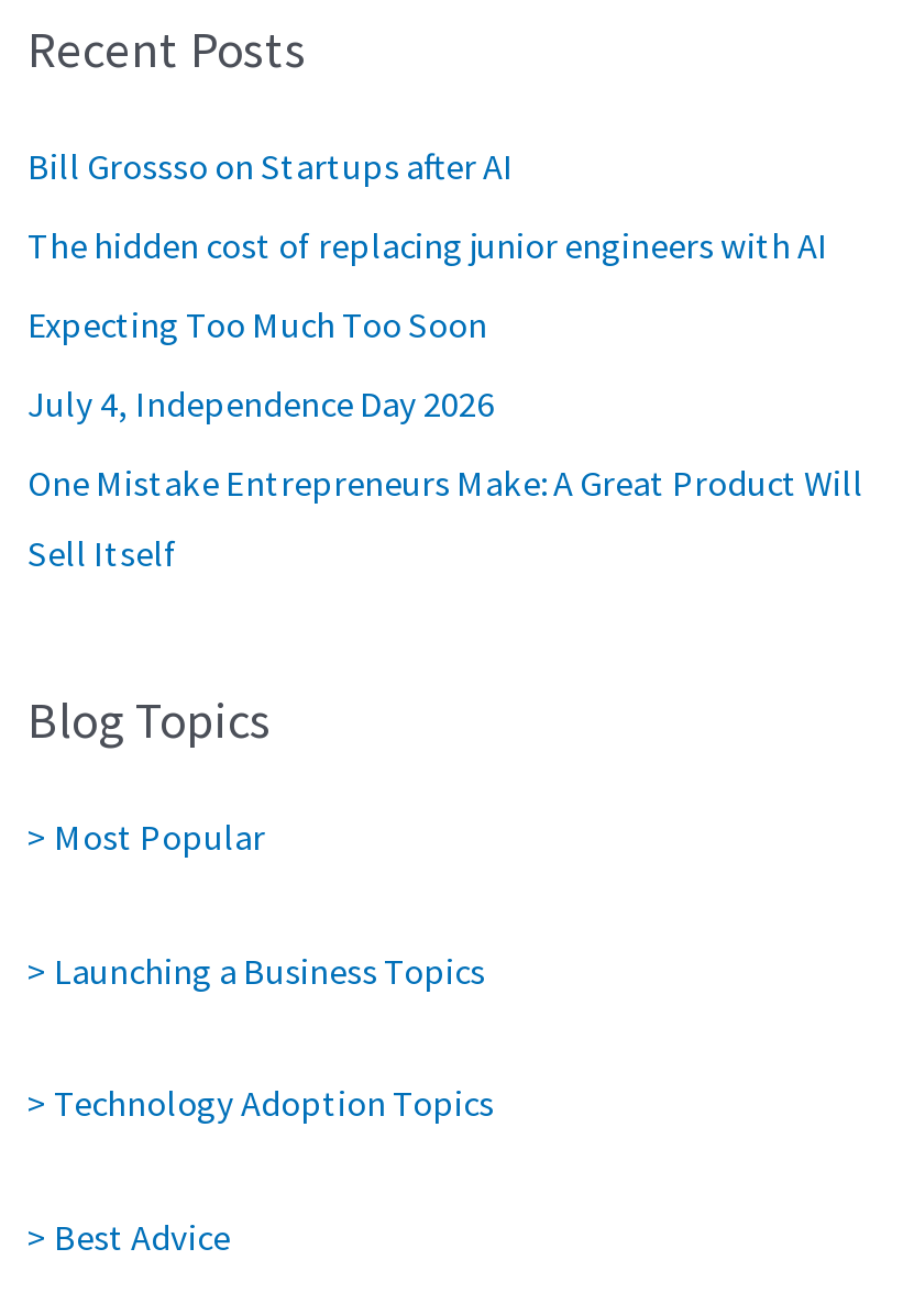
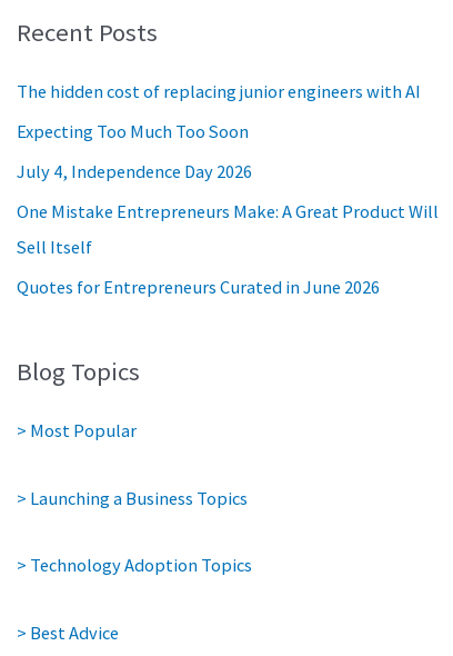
[27,144,514,188] Bill Grossso on Startups after AI -> none
moved [27,223,863,575] -> [17,80,439,258]: The hidden cost of replacing junior engineers with AI | Expecting Too Much Too Soon | July 4, Independence Day 2026 | One Mistake Entrepreneurs Make: A Great Product Will | Sell Itself
none -> [17,276,380,298] Quotes for Entrepreneurs Curated in June 2026

